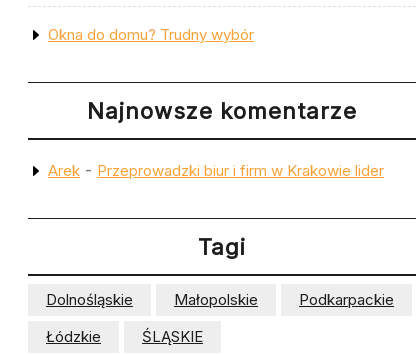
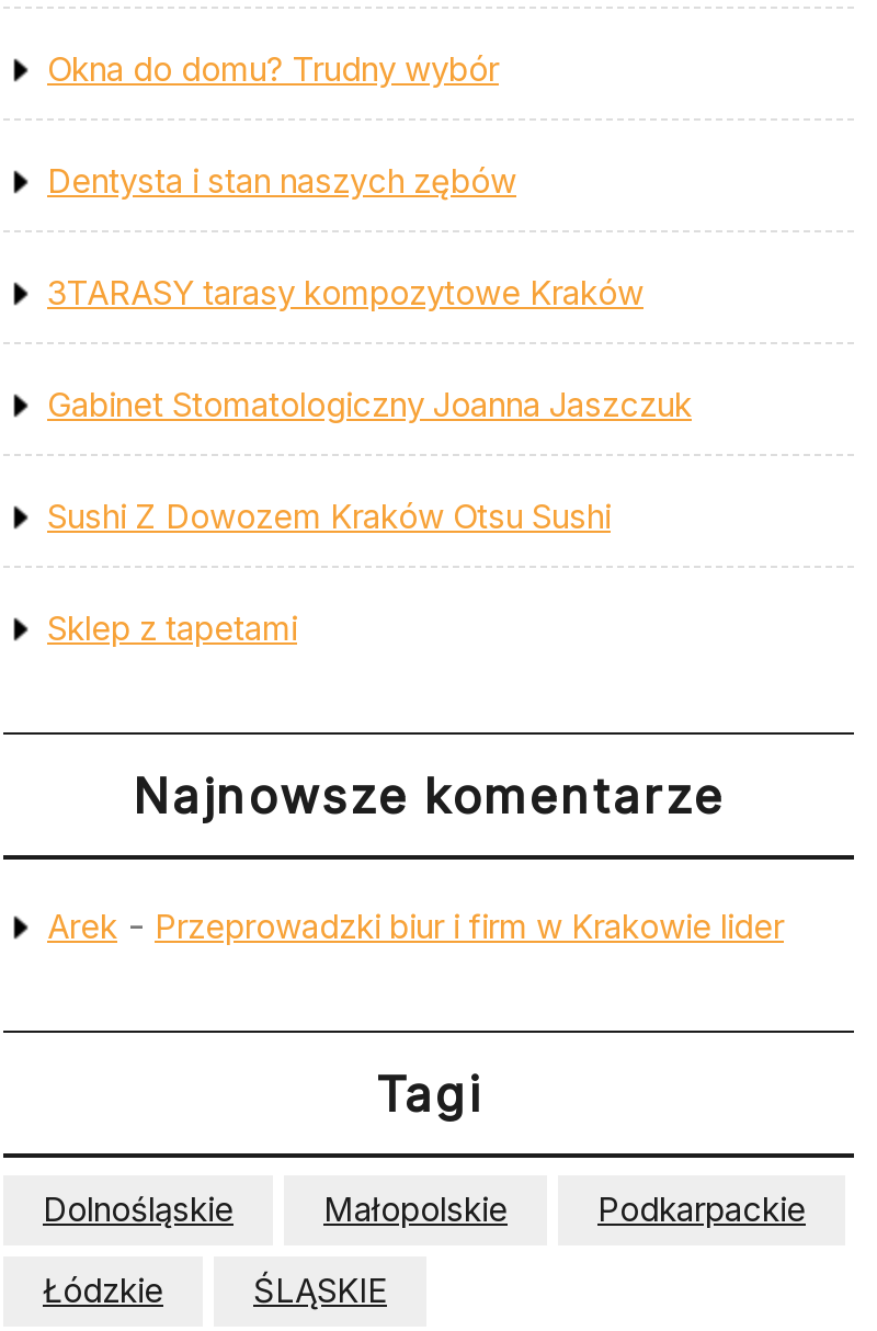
none -> [47,161,692,649] Dentysta i stan naszych zębów | 3TARASY tarasy kompozytowe Kraków | Gabinet Stomatologiczny Joanna Jaszczuk | Sushi Z Dowozem Kraków Otsu Sushi | Sklep z tapetami

